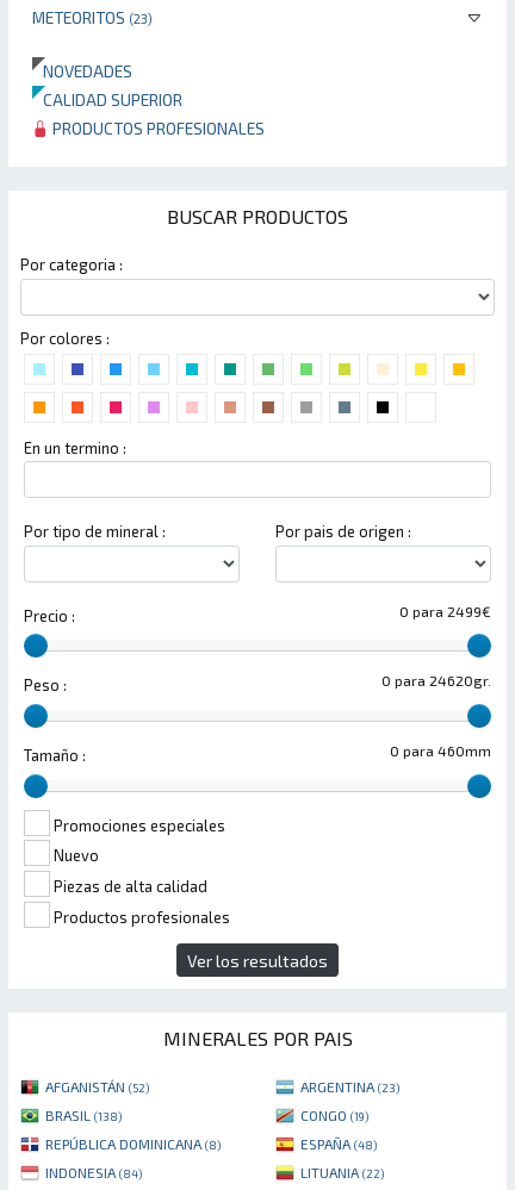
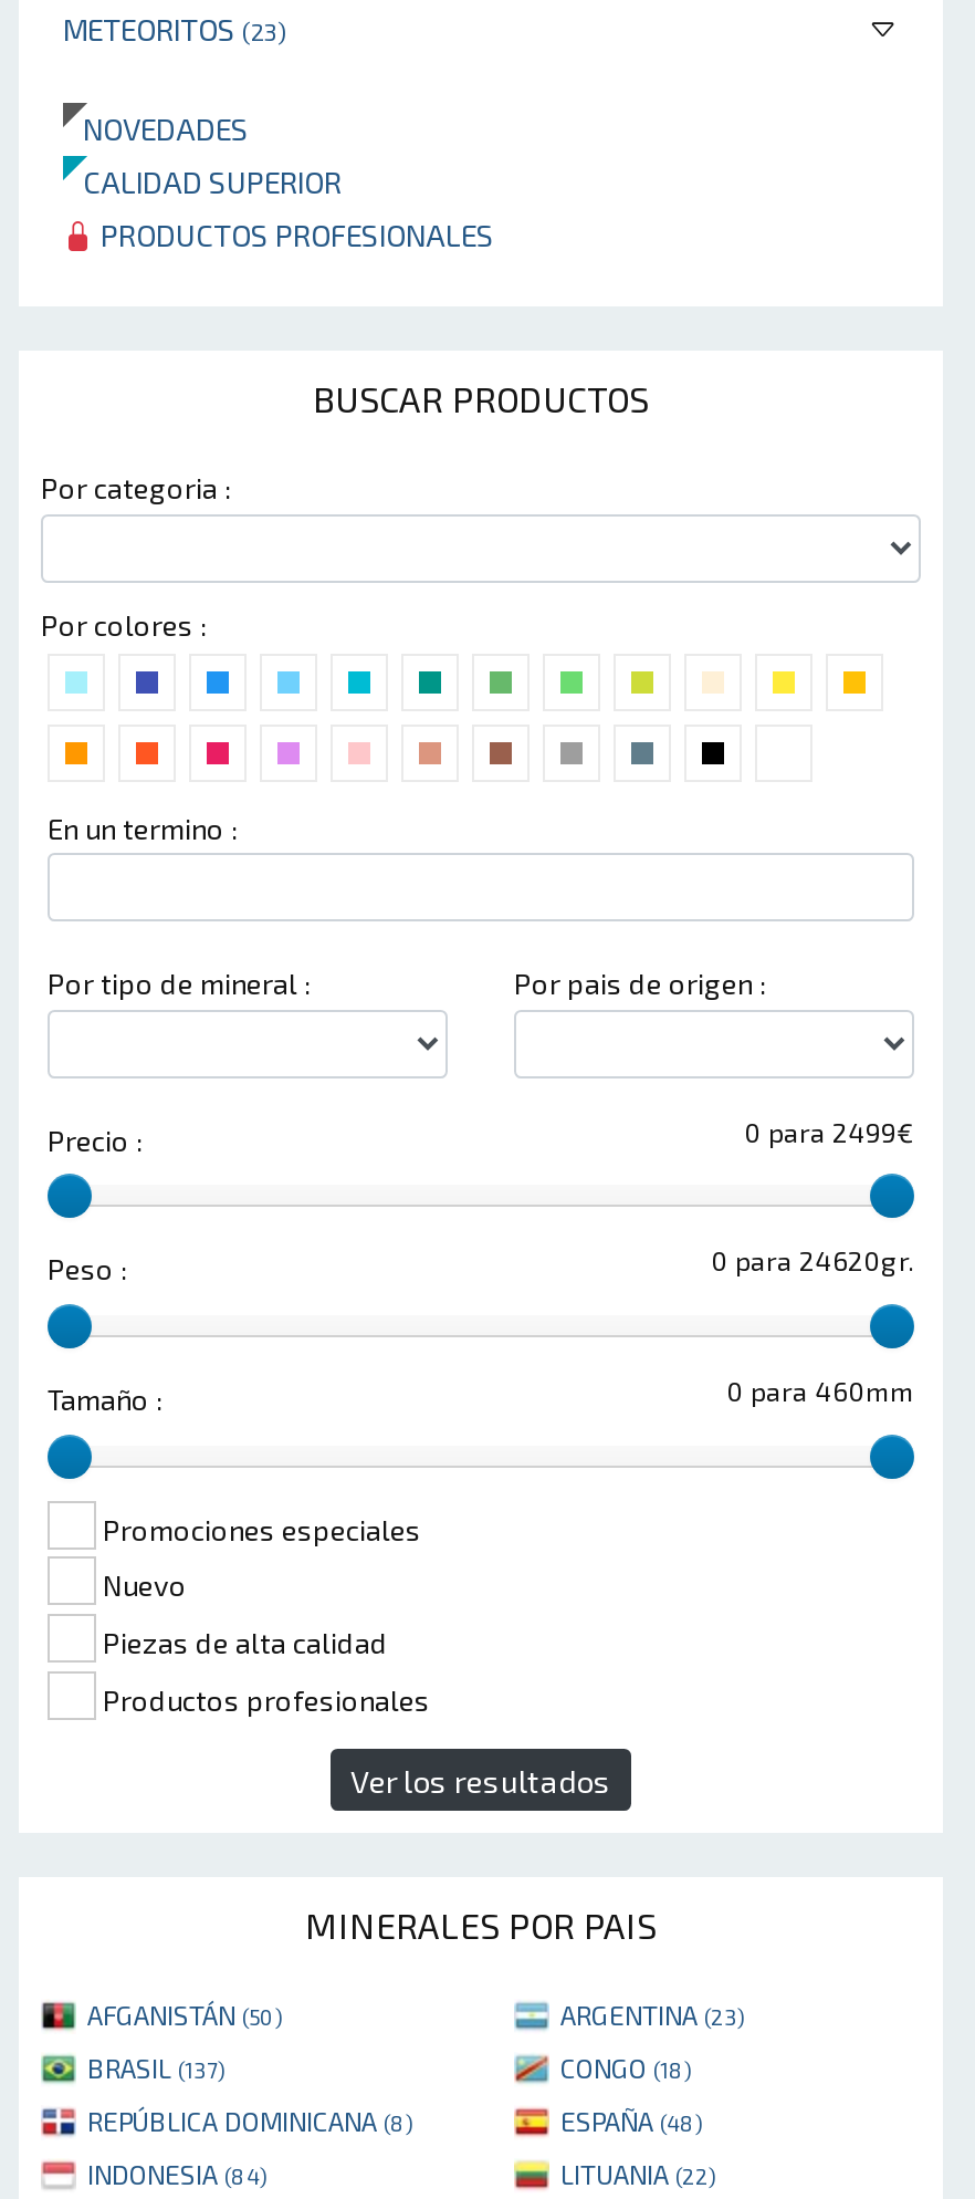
[45,1078,149,1095] AFGANISTÁN (52) -> [87,1999,282,2030] AFGANISTÁN (50)
[45,1107,122,1124] BRASIL (138) -> [87,2053,224,2084] BRASIL (137)
[300,1107,368,1124] CONGO (19) -> [560,2053,691,2084] CONGO (18)

